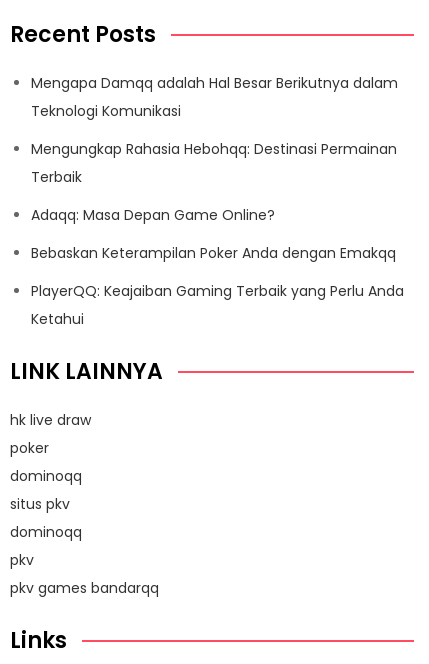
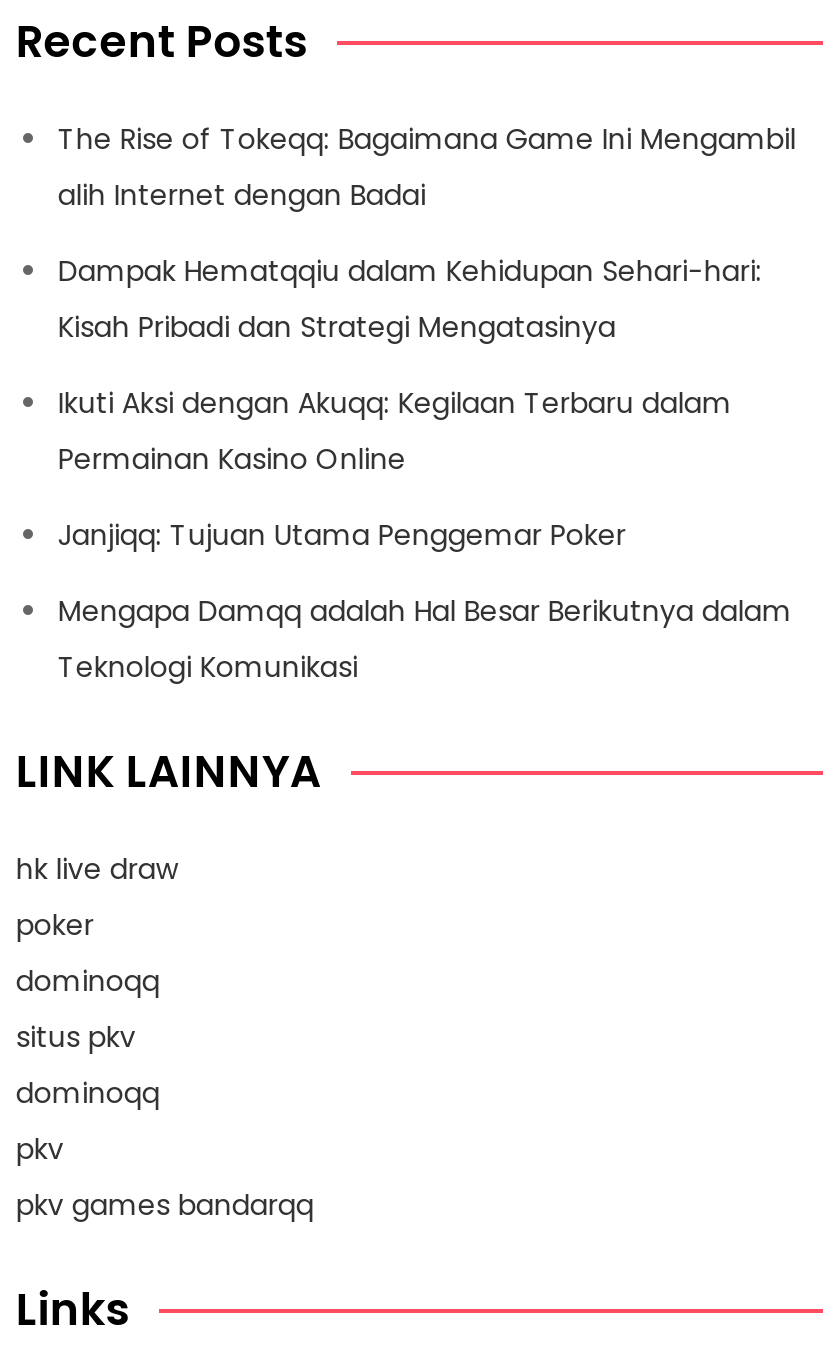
none -> [58,118,796,554] The Rise of Tokeqq: Bagaimana Game Ini Mengambil | alih Internet dengan Badai | Dampak Hematqqiu dalam Kehidupan Sehari-hari: | Kisah Pribadi dan Strategi Mengatasinya | Ikuti Aksi dengan Akuqq: Kegilaan Terbaru dalam | Permainan Kasino Online | Janjiqq: Tujuan Utama Penggemar Poker
moved [31,73,398,121] -> [58,590,792,686]: Mengapa Damqq adalah Hal Besar Berikutnya dalam | Teknologi Komunikasi
[31,139,404,329] Mengungkap Rahasia Hebohqq: Destinasi Permainan | Terbaik | Adaqq: Masa Depan Game Online? | Bebaskan Keterampilan Poker Anda dengan Emakqq | PlayerQQ: Keajaiban Gaming Terbaik yang Perlu Anda | Ketahui -> none

